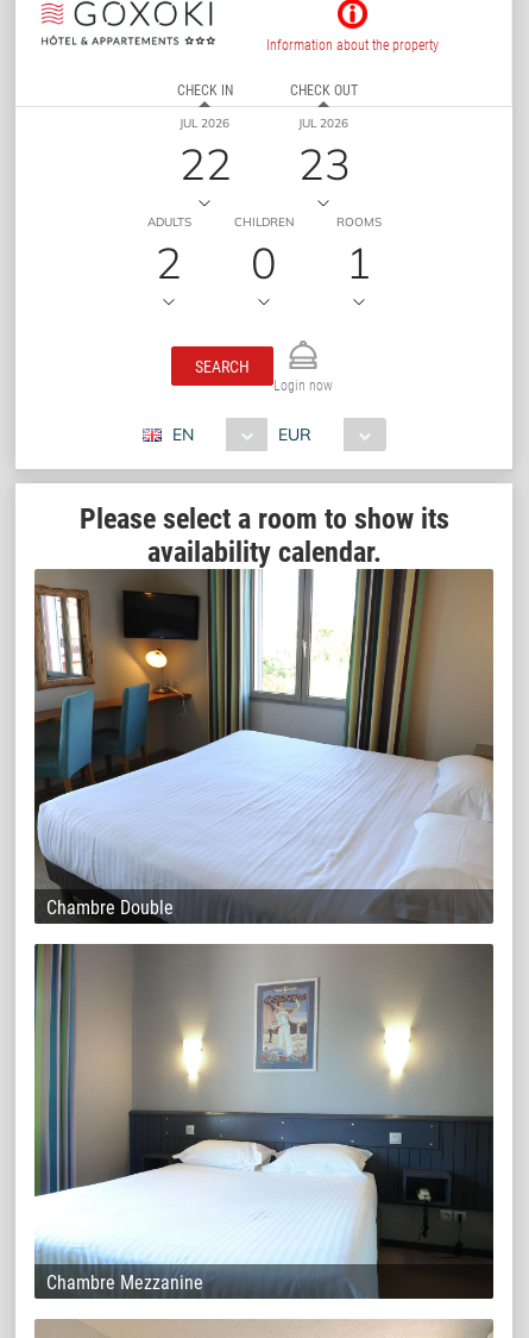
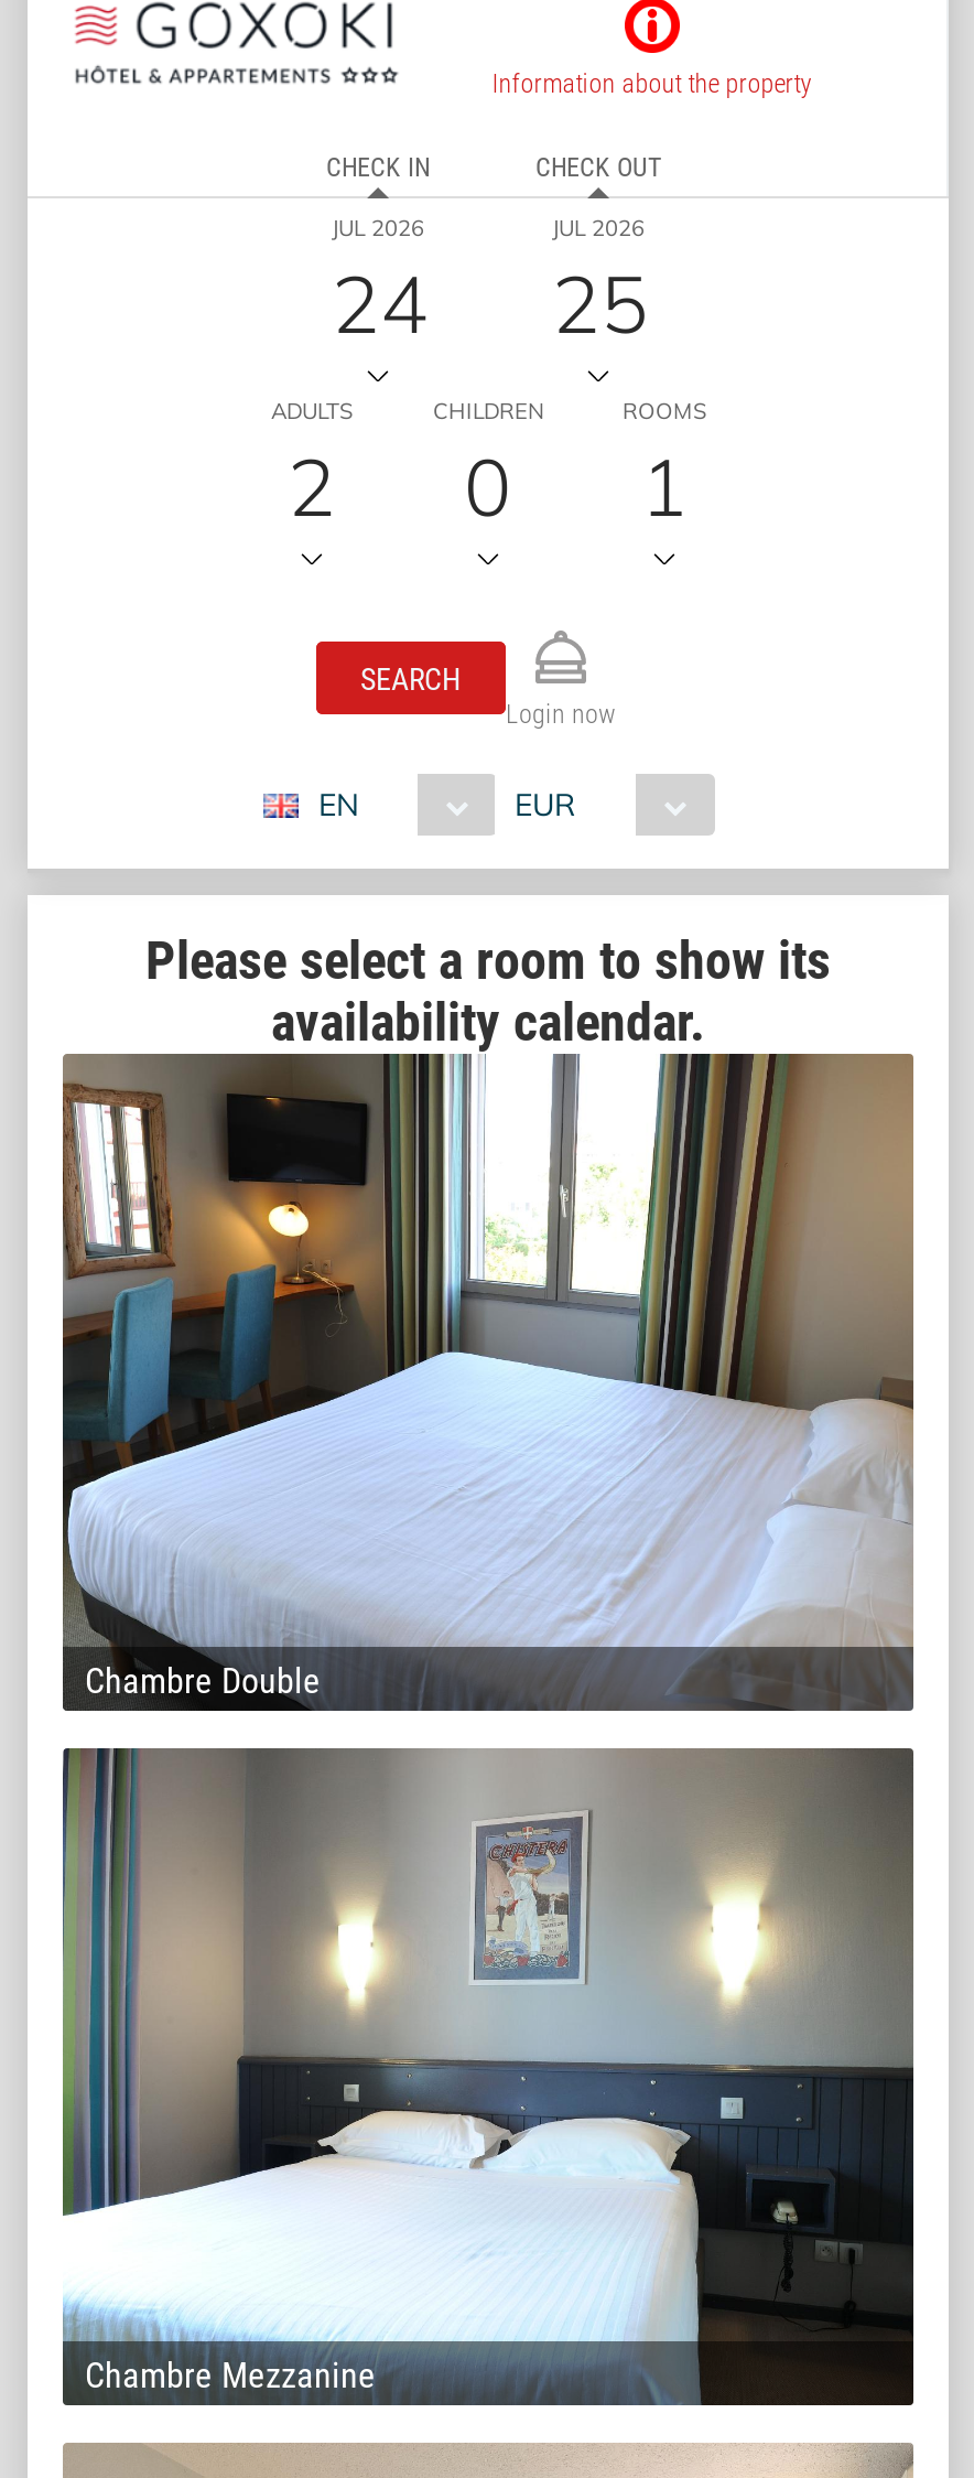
[180,136,232,190] 22 -> [332,251,429,353] 24
[298,136,351,190] 23 -> [552,251,649,353] 25

